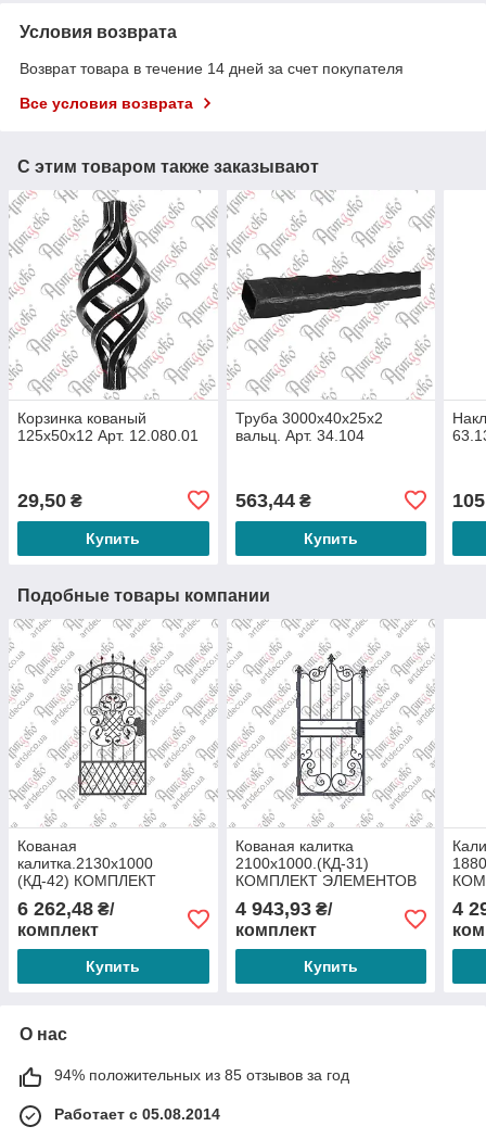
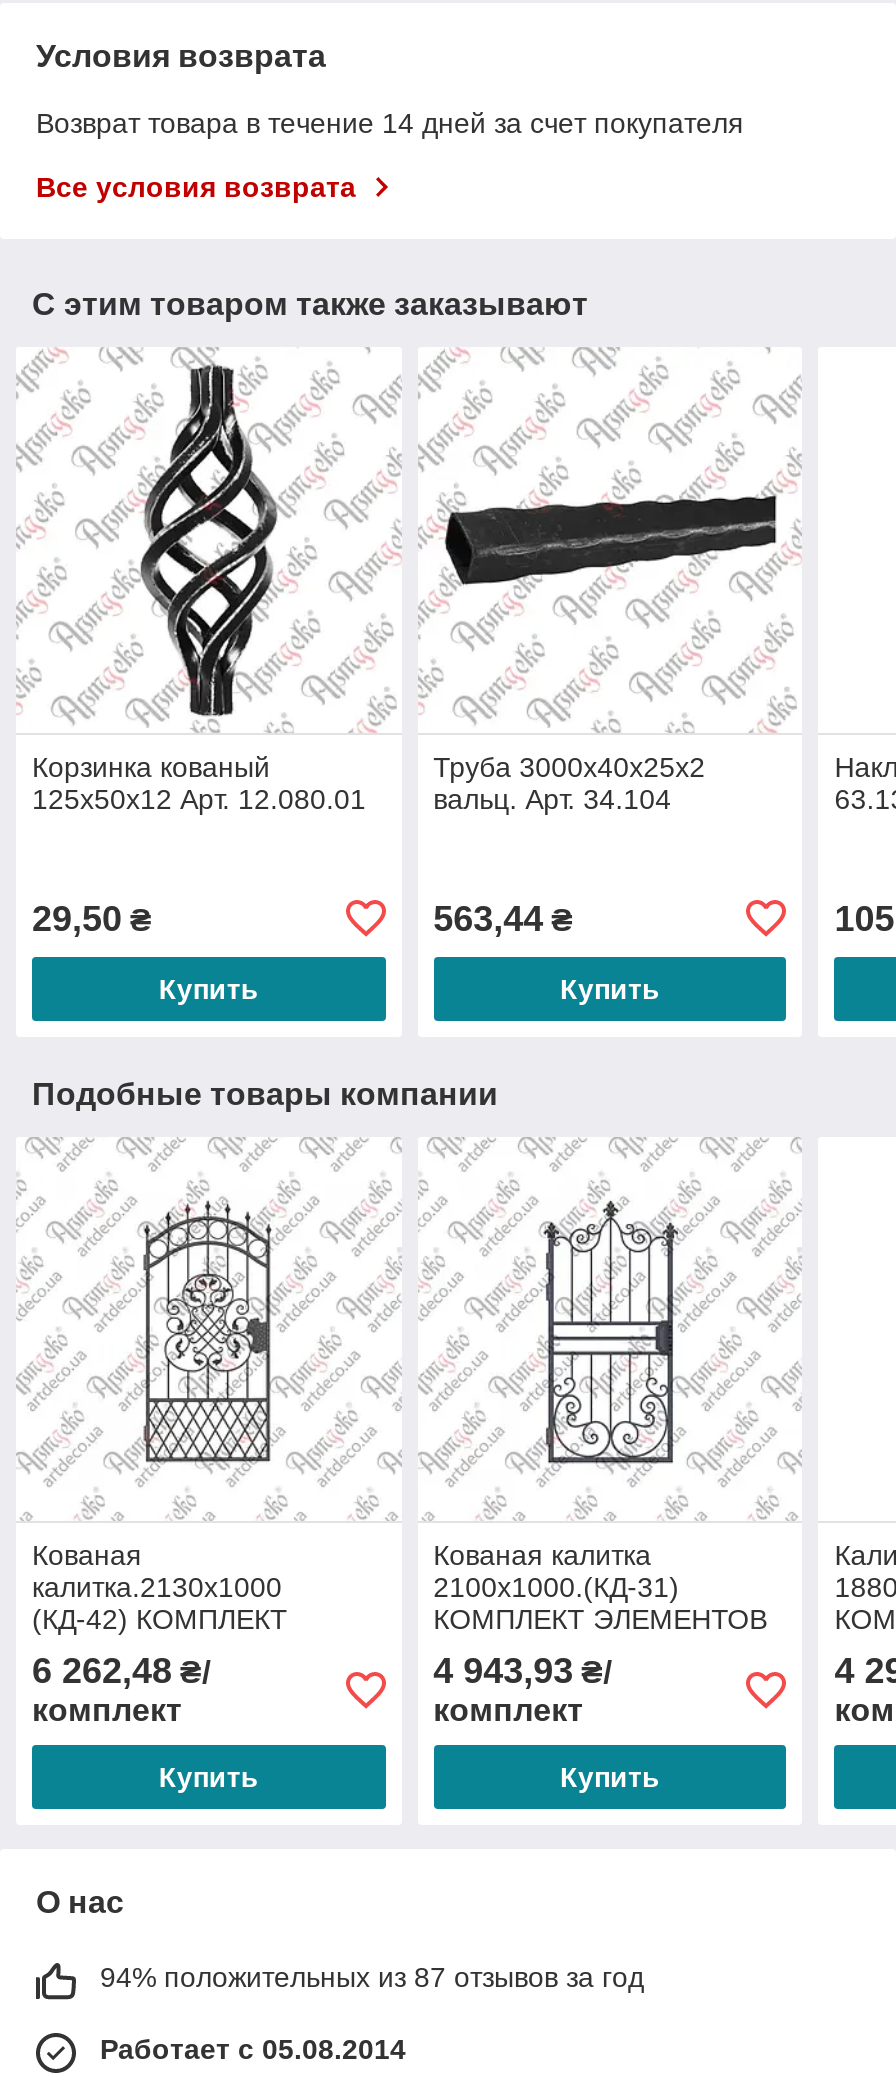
[54,1067,349,1084] 94% положительных из 85 отзывов за год -> [100,1962,644,1994] 94% положительных из 87 отзывов за год

